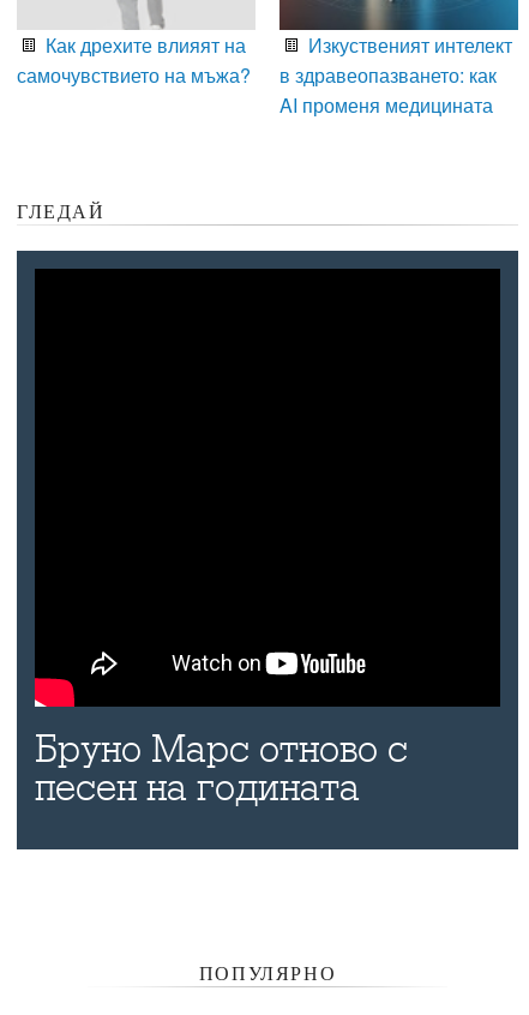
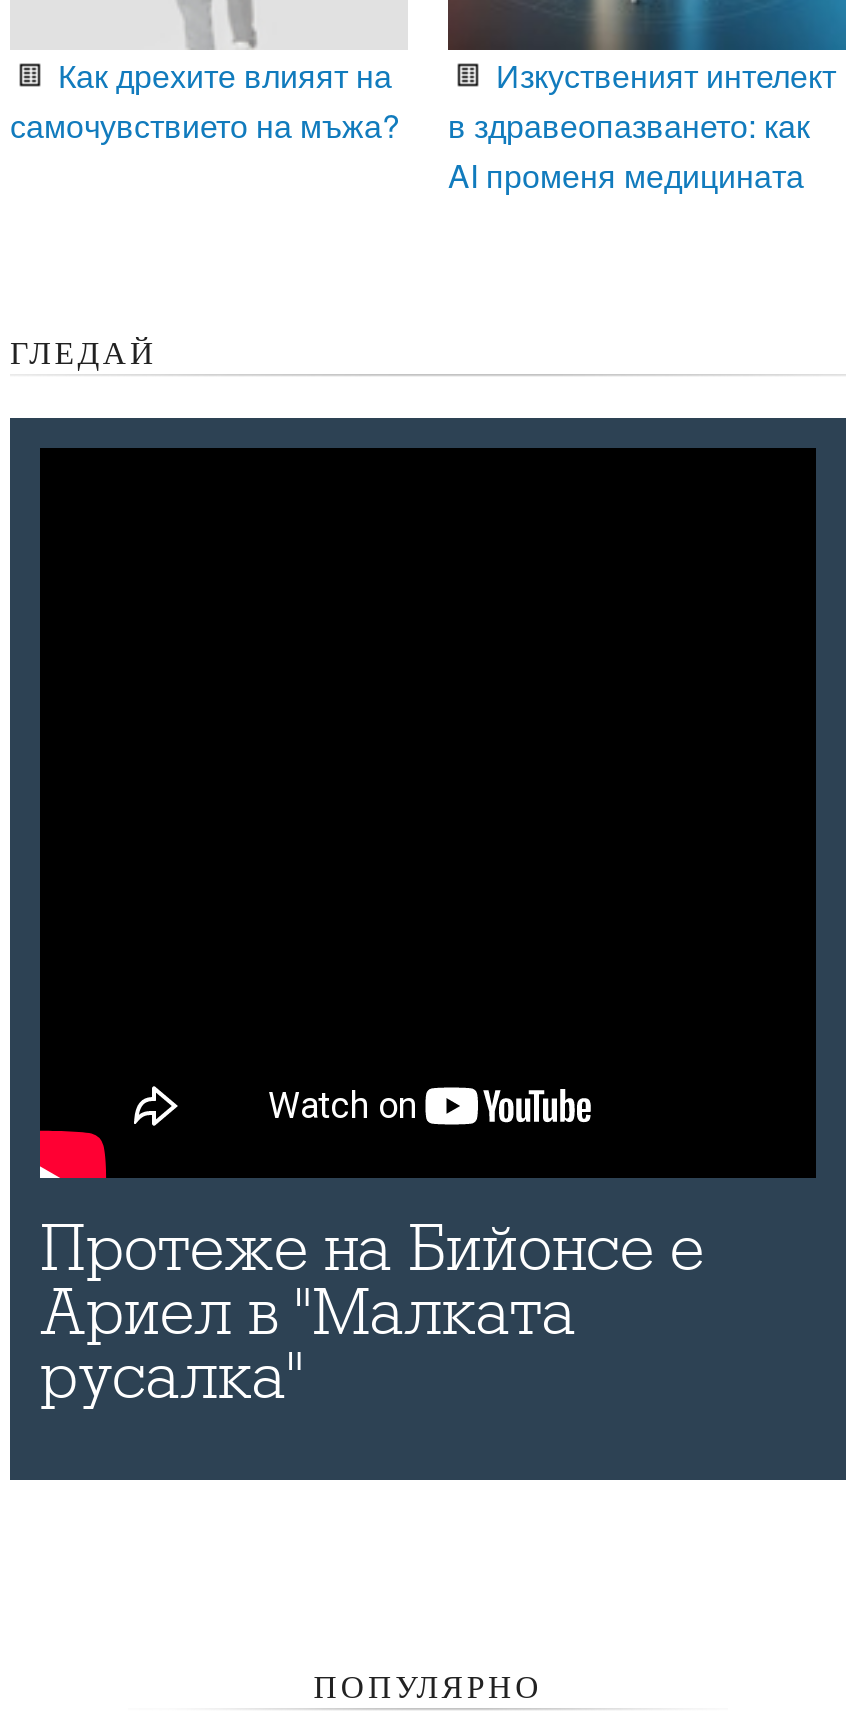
[35,726,408,809] Бруно Марс отново с | песен на годината -> [40,1211,704,1413] Протеже на Бийонсе е | Ариел в "Малката | русалка"

